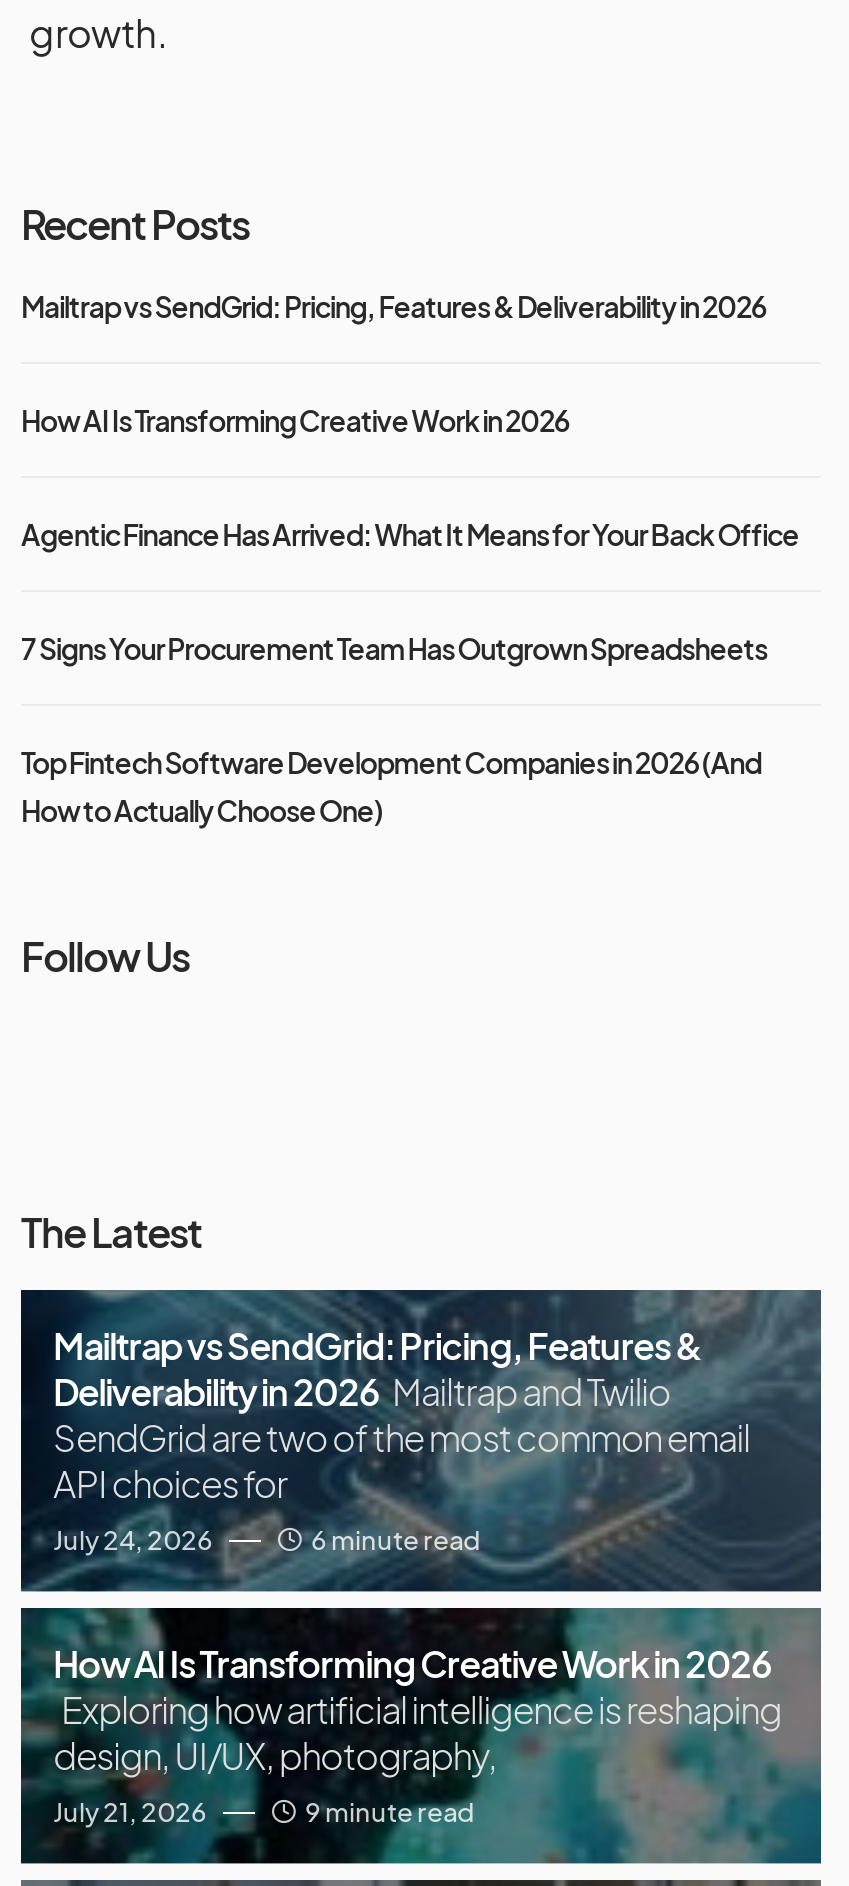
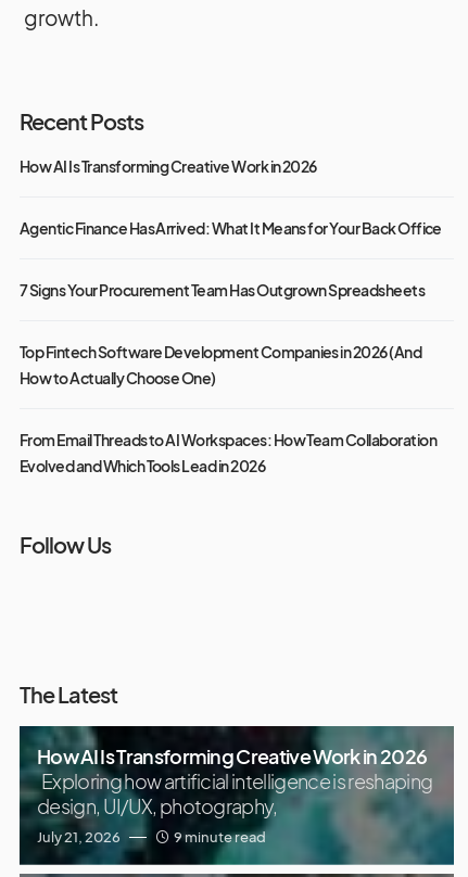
[21,287,766,323] Mailtrap vs SendGrid: Pricing, Features & Deliverability in 2026 -> none
none -> [20,429,437,475] From Email Threads to AI Workspaces: How Team Collaboration | Evolved and Which Tools Lead in 2026
moved [21,929,201,1255] -> [20,530,117,707]: Follow Us | The Latest
[19,1288,823,1594] [image] | Mailtrap vs SendGrid: Pricing, Features & | Deliverability in 2026 Mailtrap and Twilio | SendGrid are two of the most common email | API choices for | July 24, 2026 | 6 minute read -> none

